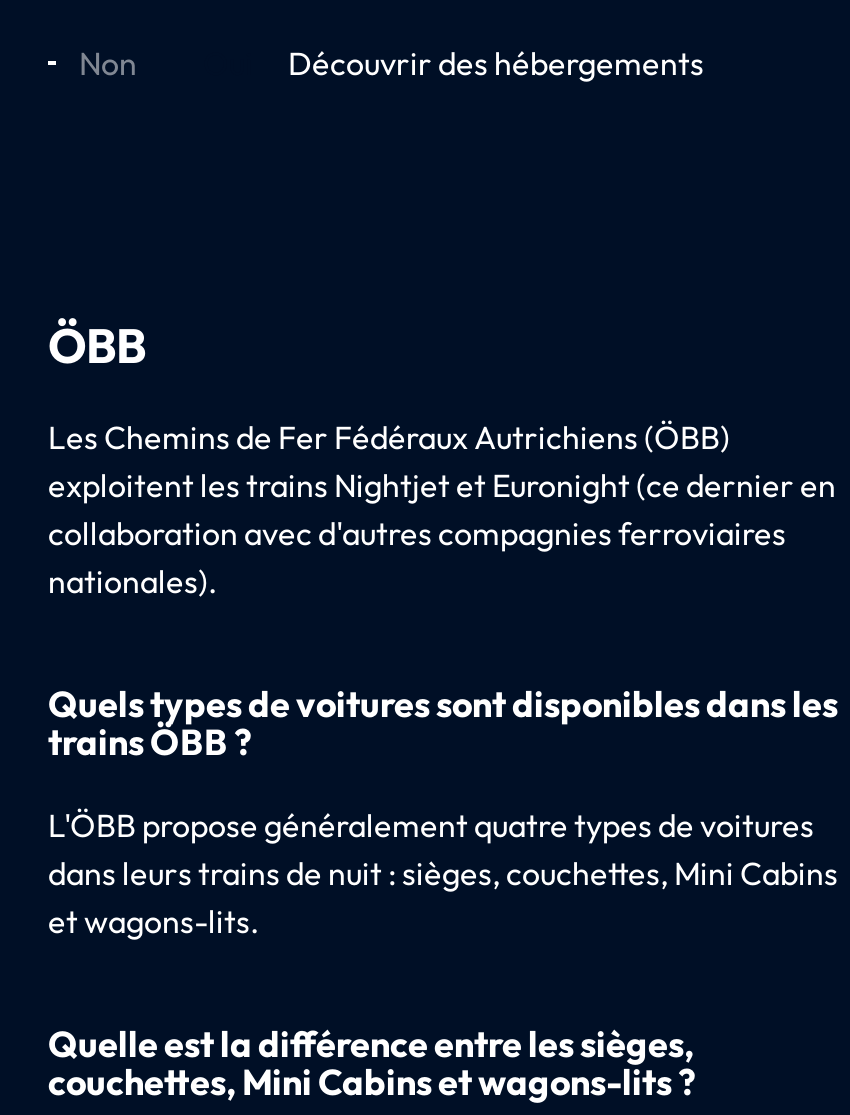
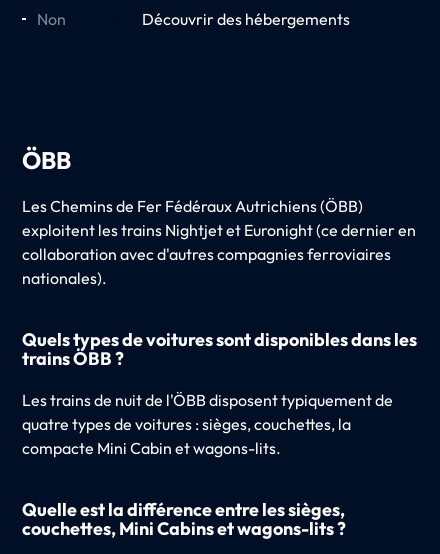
[48,805,838,941] L'ÖBB propose généralement quatre types de voitures | dans leurs trains de nuit : sièges, couchettes, Mini Cabins | et wagons-lits. -> [22,390,393,458] Les trains de nuit de l'ÖBB disposent typiquement de | quatre types de voitures : sièges, couchettes, la | compacte Mini Cabin et wagons-lits.

